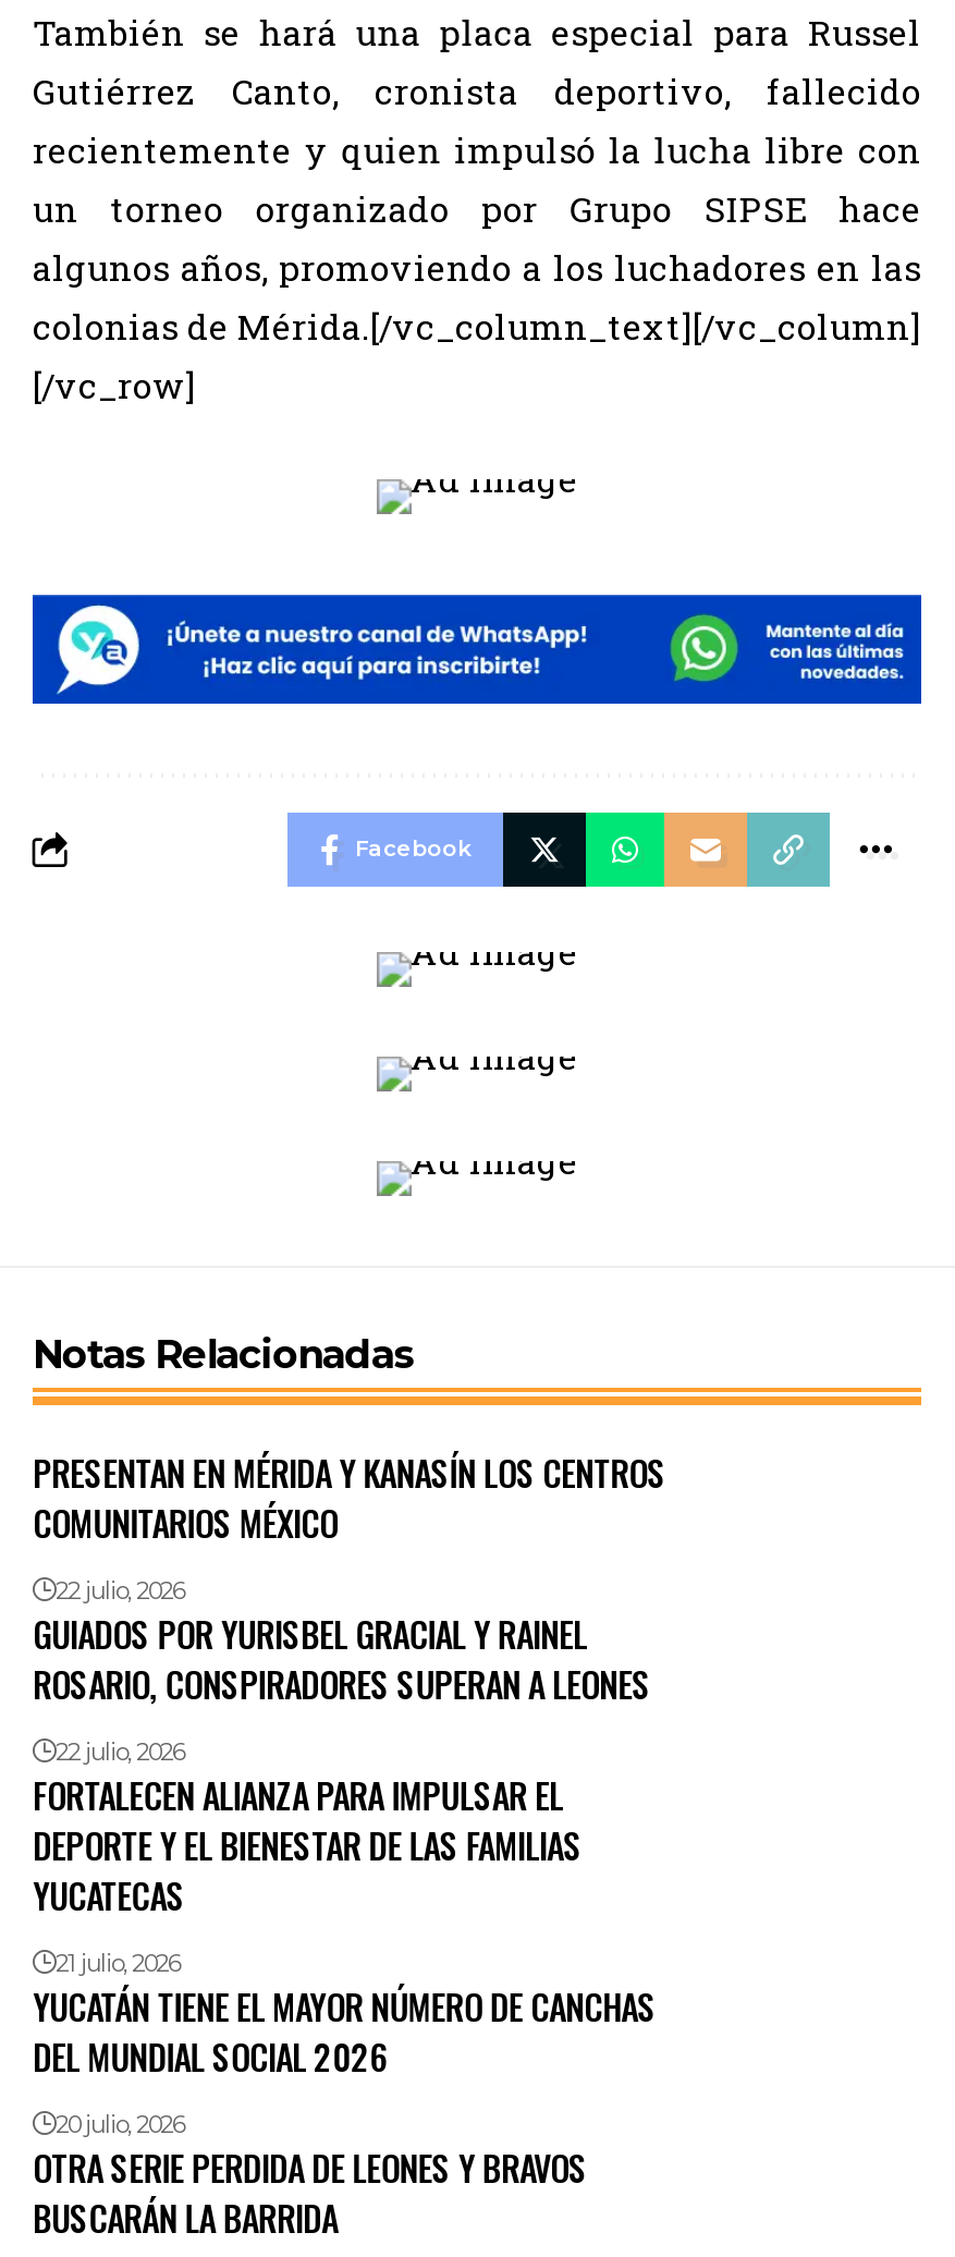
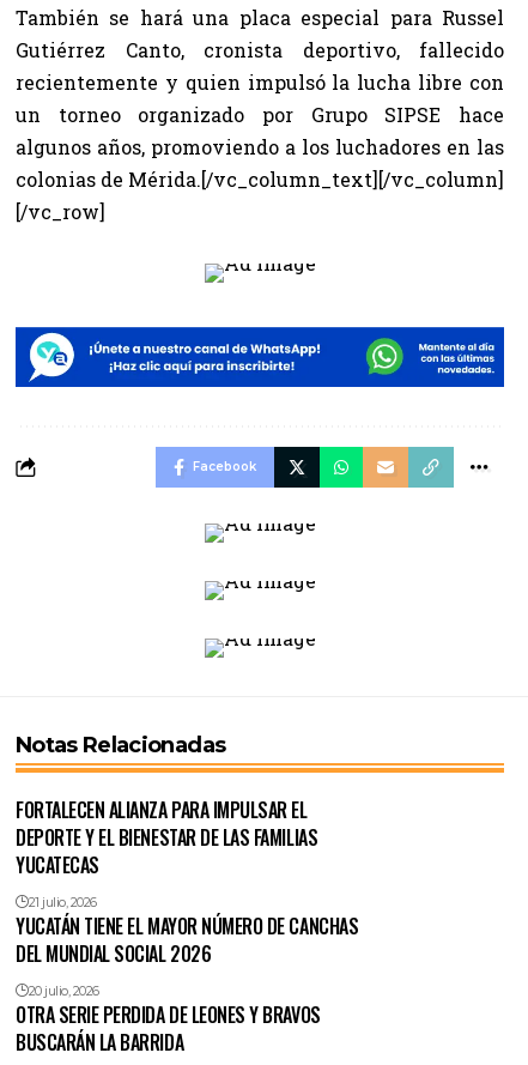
[33,1447,666,1768] PRESENTAN EN MÉRIDA Y KANASÍN LOS CENTROS | COMUNITARIOS MÉXICO | 22 julio, 2026 | GUIADOS POR YURISBEL GRACIAL Y RAINEL | ROSARIO, CONSPIRADORES SUPERAN A LEONES | 22 julio, 2026 -> none

